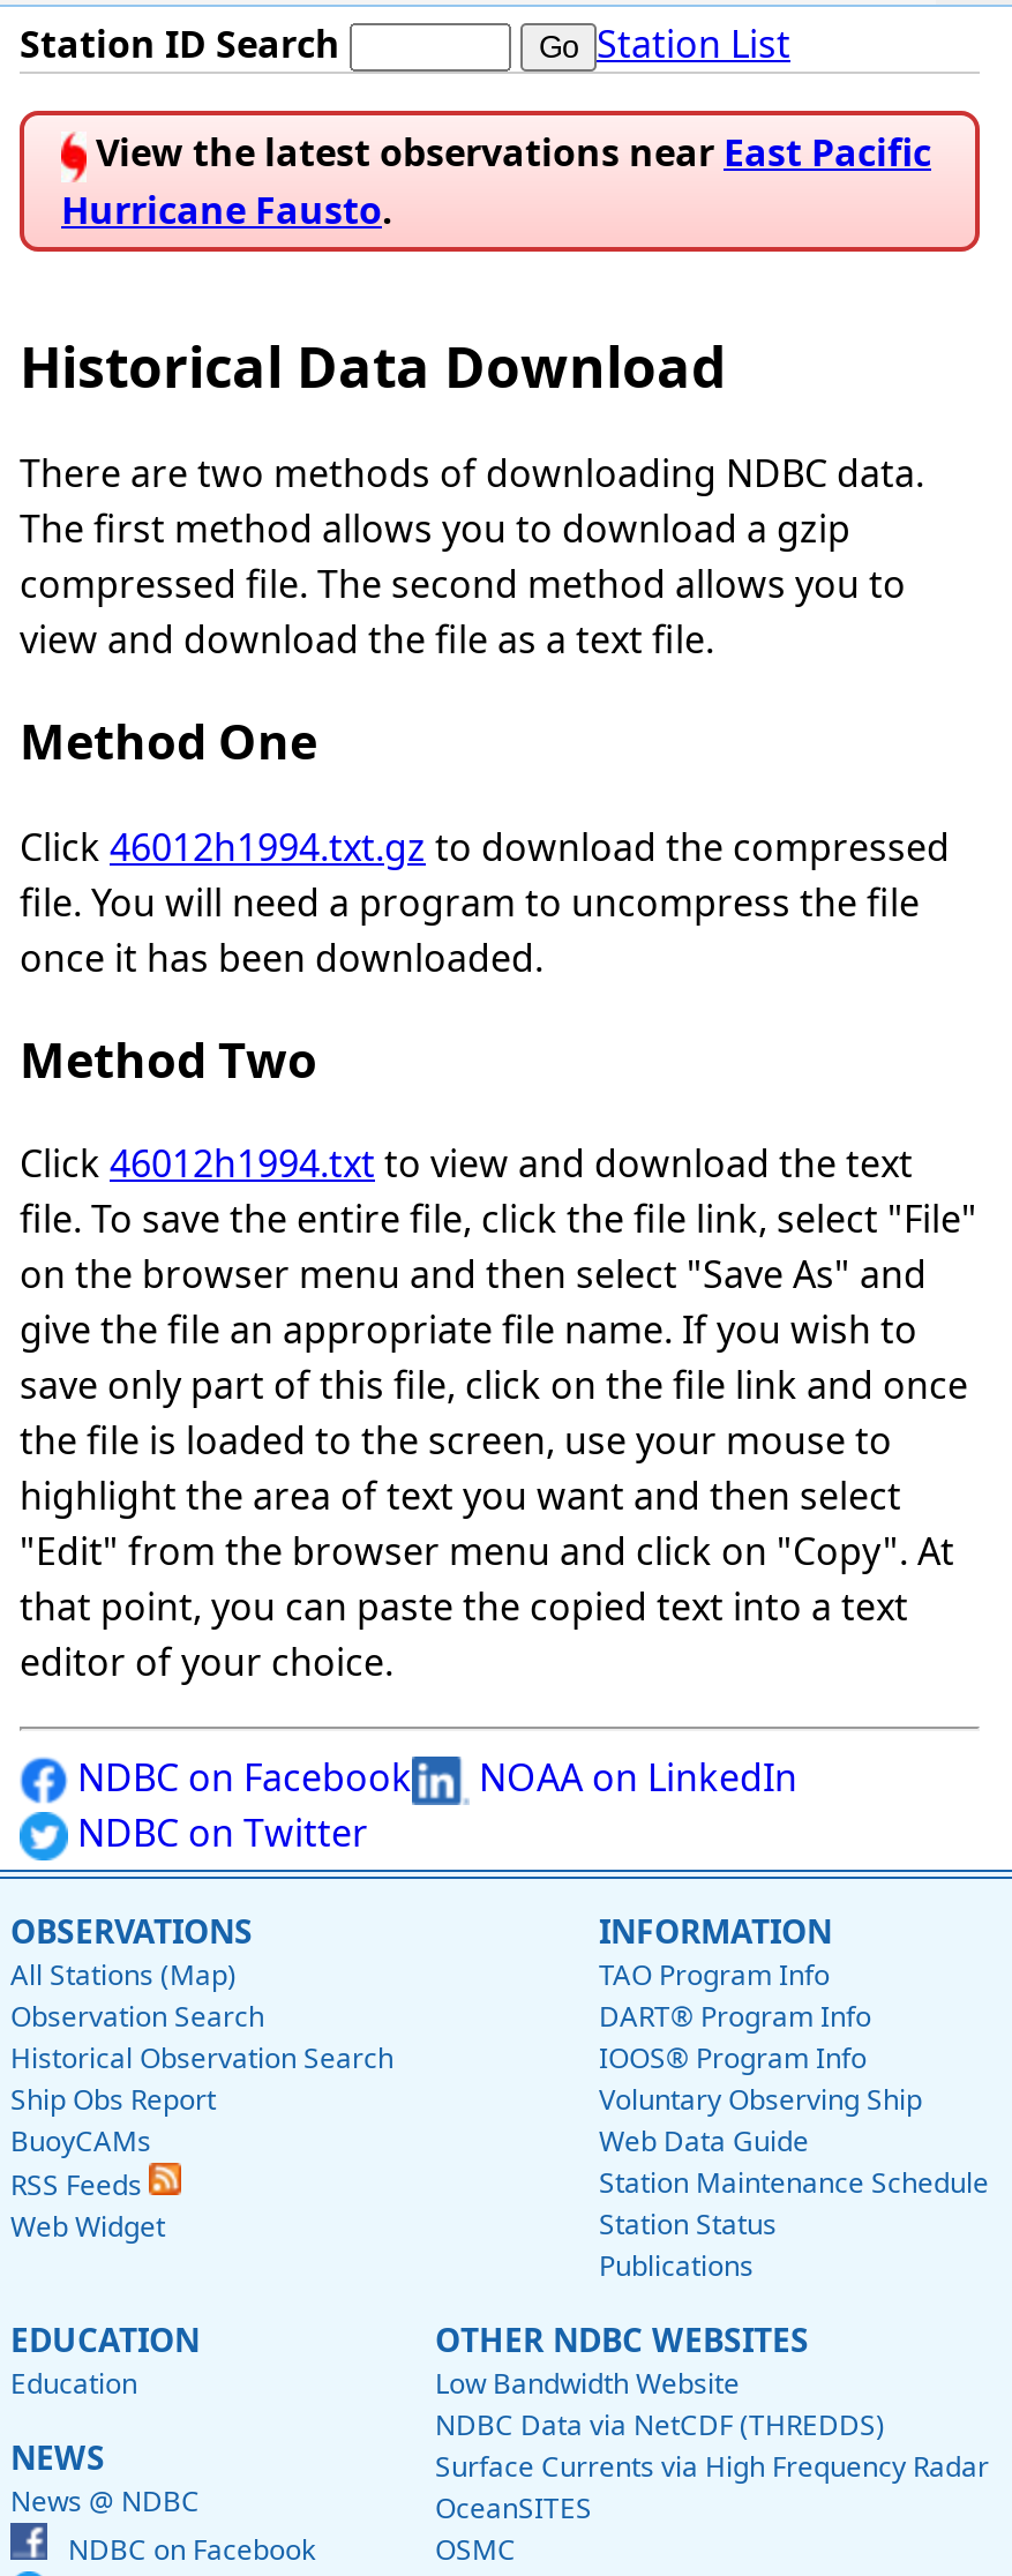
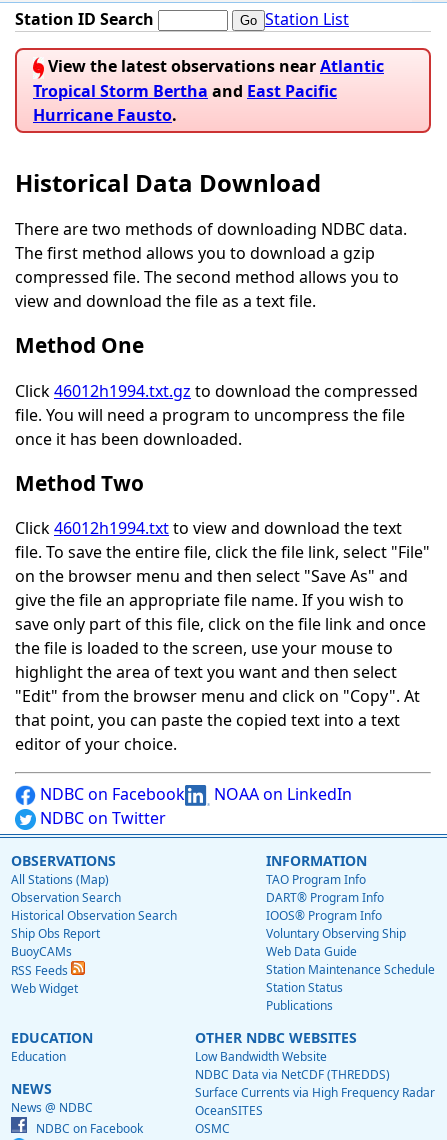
[87,128,931,178] View the latest observations near East Pacific -> [33,55,384,102] View the latest observations near Atlantic | Tropical Storm Bertha and East Pacific

